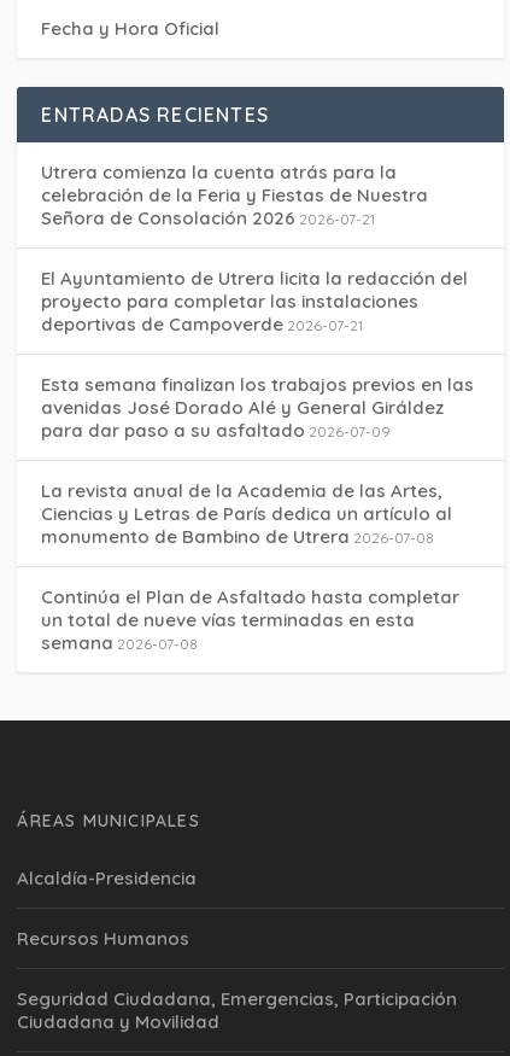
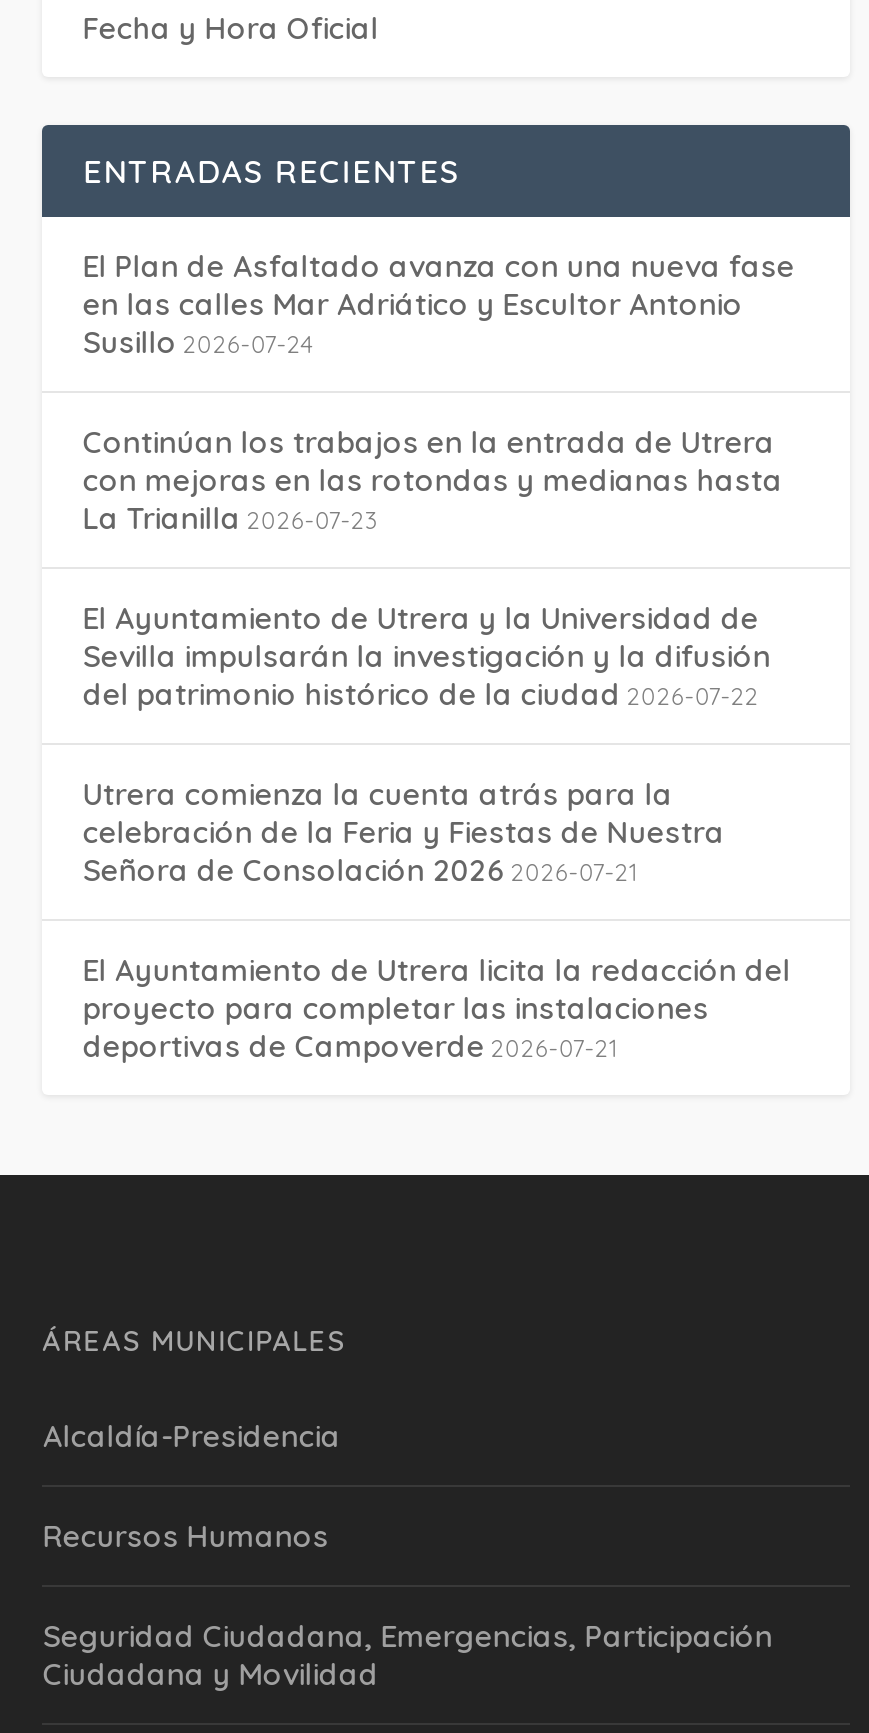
none -> [83,248,795,714] El Plan de Asfaltado avanza con una nueva fase | en las calles Mar Adriático y Escultor Antonio | Susillo 2026-07-24 | Continúan los trabajos en la entrada de Utrera | con mejoras en las rotondas y medianas hasta | La Trianilla 2026-07-23 | El Ayuntamiento de Utrera y la Universidad de | Sevilla impulsarán la investigación y la difusión | del patrimonio histórico de la ciudad 2026-07-22
moved [41,161,468,336] -> [83,776,791,1066]: Utrera comienza la cuenta atrás para la | celebración de la Feria y Fiestas de Nuestra | Señora de Consolación 2026 2026-07-21 | El Ayuntamiento de Utrera licita la redacción del | proyecto para completar las instalaciones | deportivas de Campoverde 2026-07-21
[41,373,474,655] Esta semana finalizan los trabajos previos en las | avenidas José Dorado Alé y General Giráldez | para dar paso a su asfaltado 2026-07-09 | La revista anual de la Academia de las Artes, | Ciencias y Letras de París dedica un artículo al | monumento de Bambino de Utrera 2026-07-08 | Continúa el Plan de Asfaltado hasta completar | un total de nueve vías terminadas en esta | semana 2026-07-08 -> none

